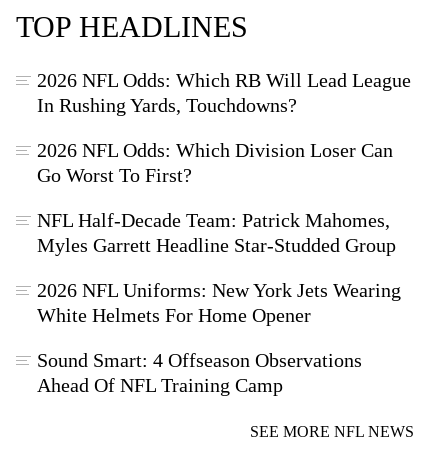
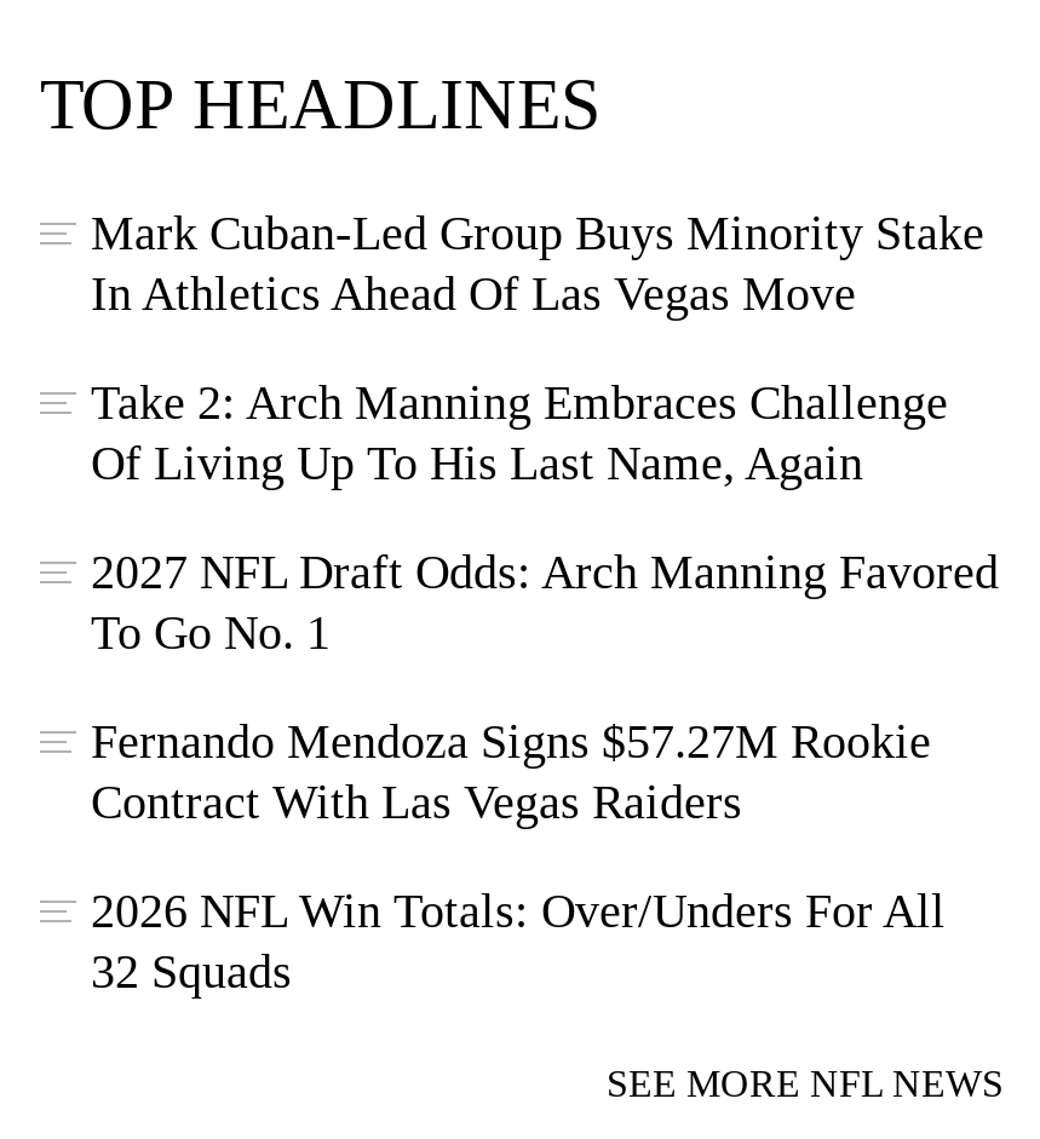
[37,69,411,116] 2026 NFL Odds: Which RB Will Lead League | In Rushing Yards, Touchdowns? -> [91,206,984,319] Mark Cuban-Led Group Buys Minority Stake | In Athletics Ahead Of Las Vegas Move
[37,139,393,186] 2026 NFL Odds: Which Division Loser Can | Go Worst To First? -> [91,375,948,489] Take 2: Arch Manning Embraces Challenge | Of Living Up To His Last Name, Again
[37,209,396,256] NFL Half-Decade Team: Patrick Mahomes, | Myles Garrett Headline Star-Studded Group -> [91,544,999,658] 2027 NFL Draft Odds: Arch Manning Favored | To Go No. 1
[37,279,401,326] 2026 NFL Uniforms: New York Jets Wearing | White Helmets For Home Opener -> [91,714,931,828] Fernando Mendoza Signs $57.27M Rookie | Contract With Las Vegas Raiders
[37,349,362,396] Sound Smart: 4 Offseason Observations | Ahead Of NFL Training Camp -> [91,883,946,997] 2026 NFL Win Totals: Over/Unders For All | 32 Squads

